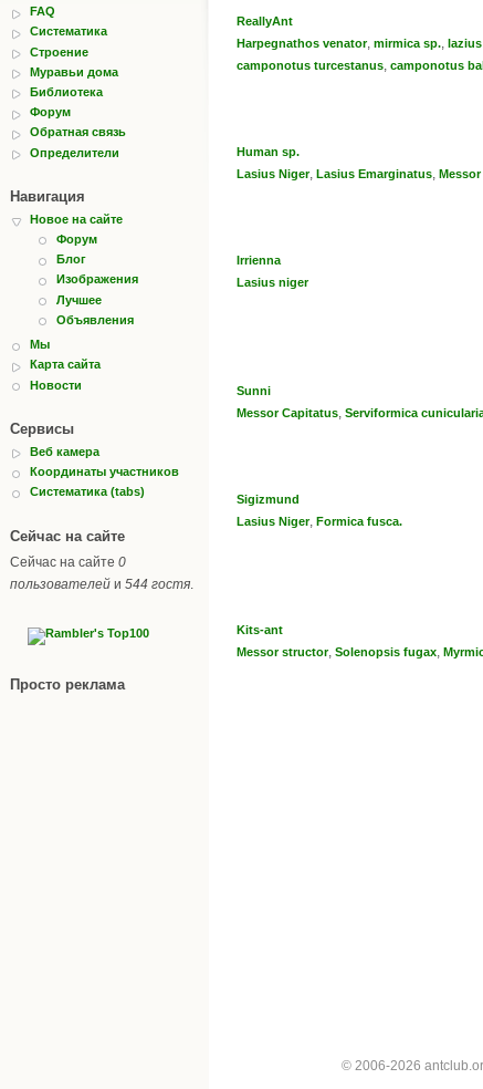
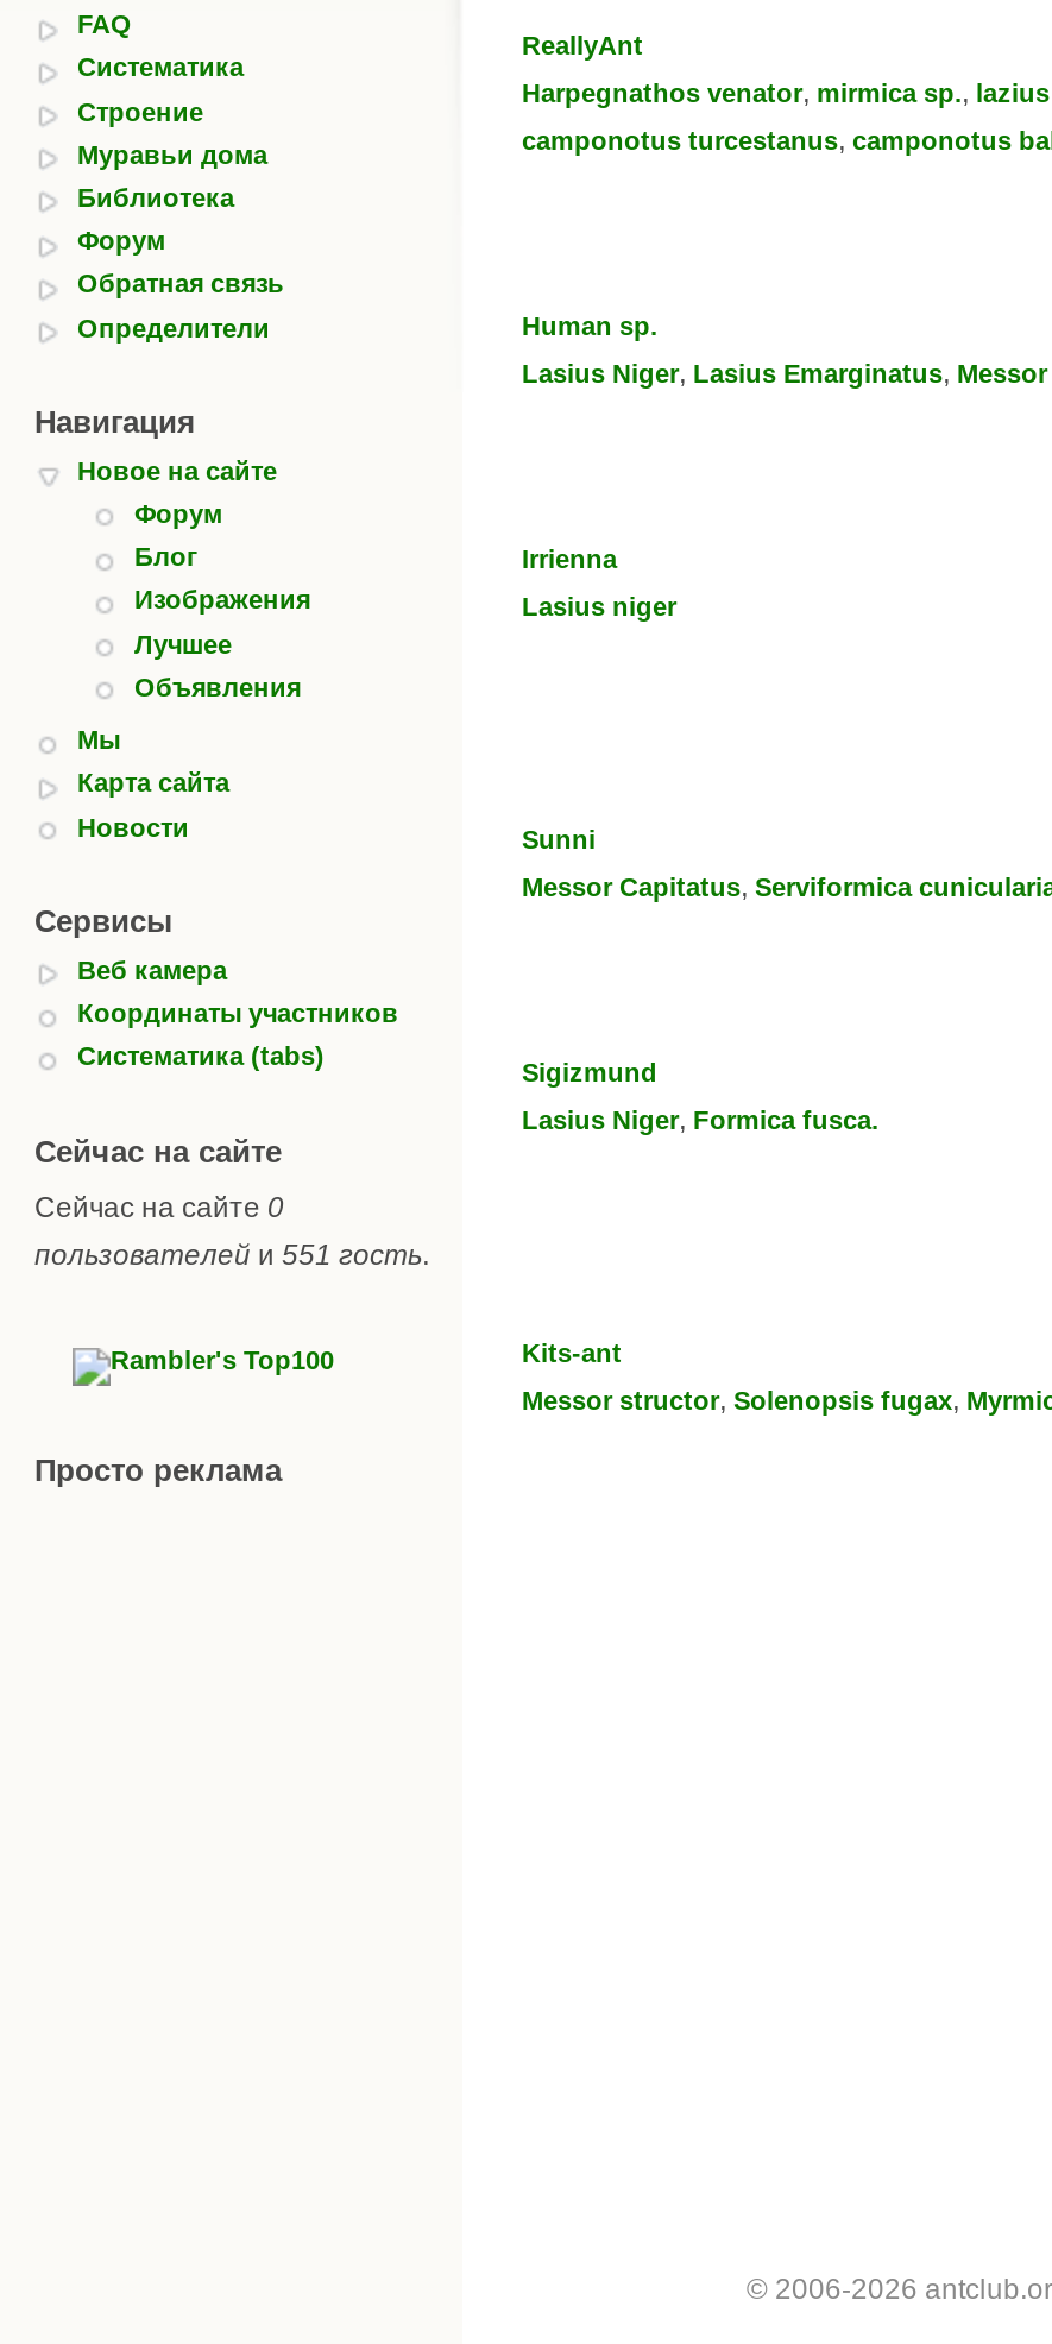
[10,576,193,592] пользователей и 544 гостя. -> [34,1238,429,1271] пользователей и 551 гость.

